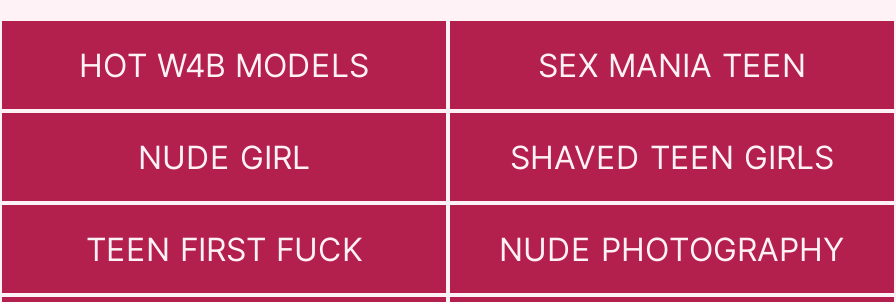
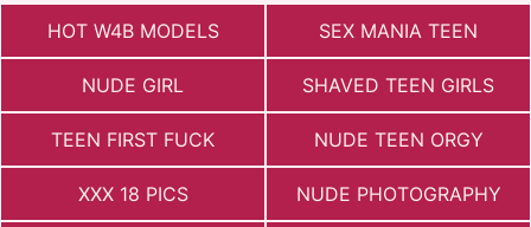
none -> [78,128,483,206] NUDE TEEN ORGY | XXX 18 PICS

